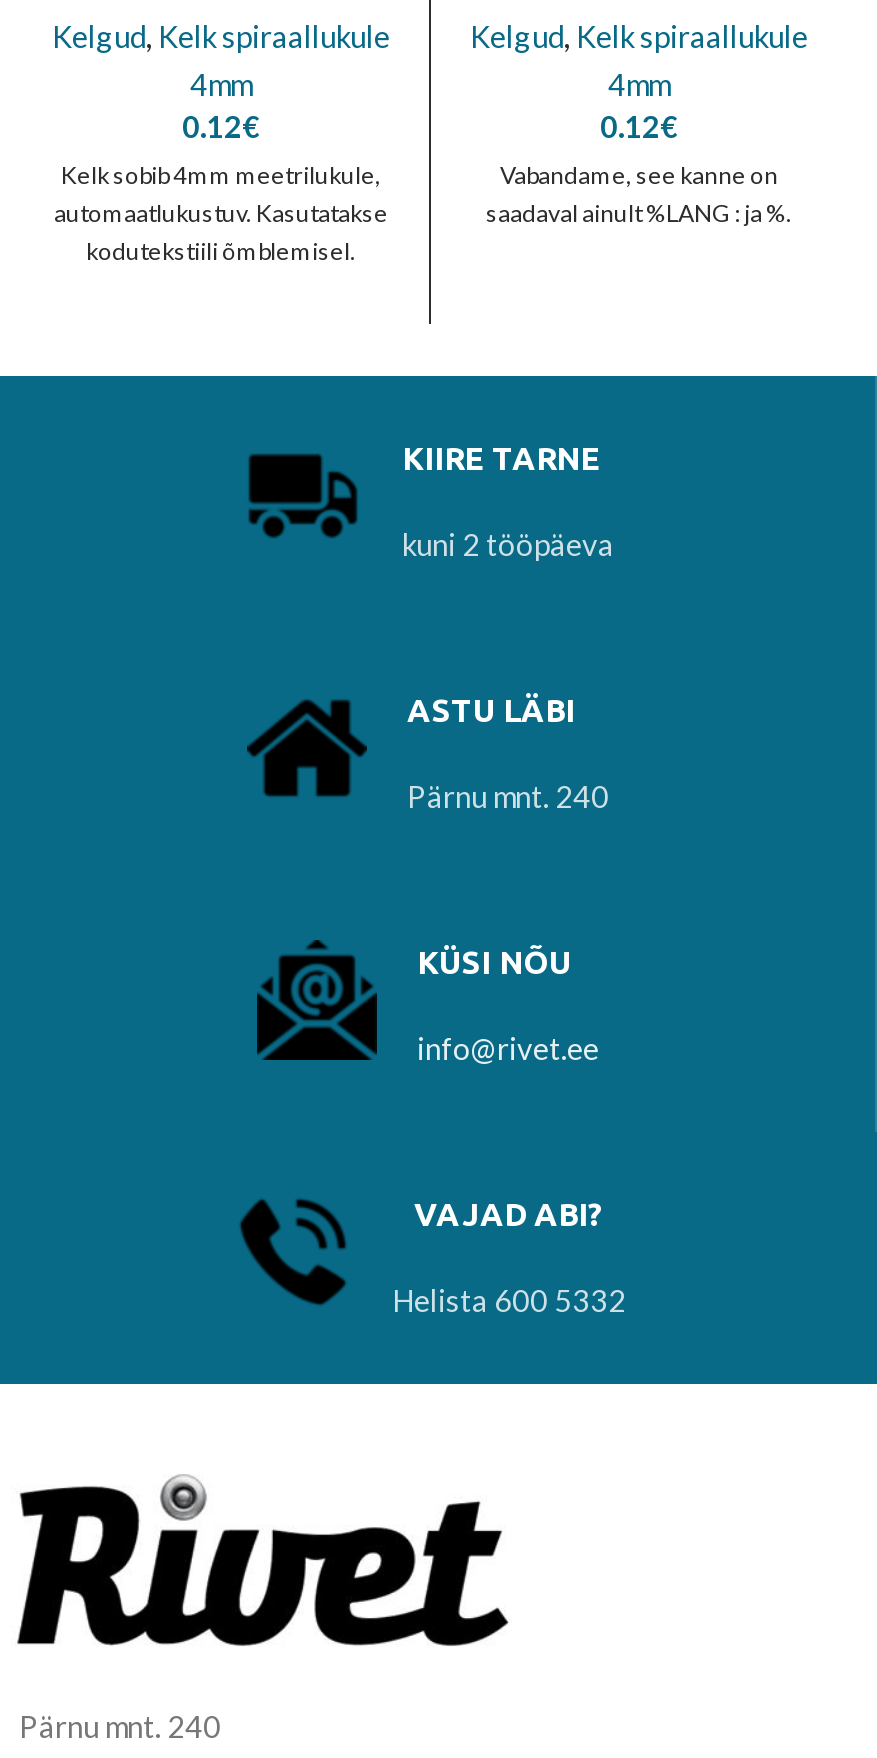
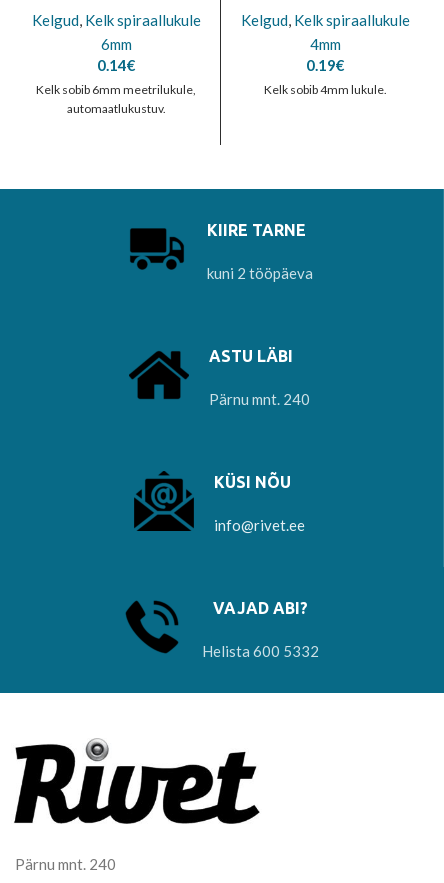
[54,66,388,266] 4mm | 0.12€ | Kelk sobib 4mm meetrilukule, | automaatlukustuv. Kasutatakse | kodutekstiili õmblemisel. -> [36,35,196,116] 6mm | 0.14€ | Kelk sobib 6mm meetrilukule, | automaatlukustuv.
[486,108,792,228] 0.12€ | Vabandame, see kanne on | saadaval ainult %LANG : ja %. -> [263,56,386,97] 0.19€ | Kelk sobib 4mm lukule.

